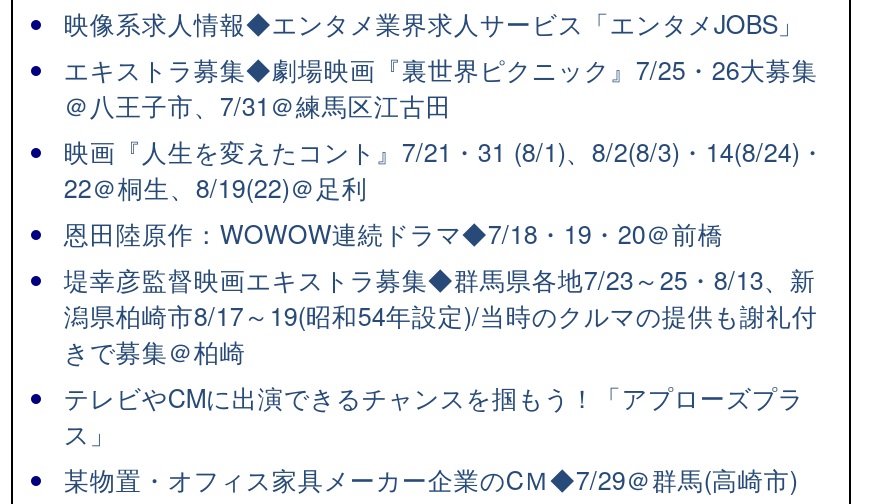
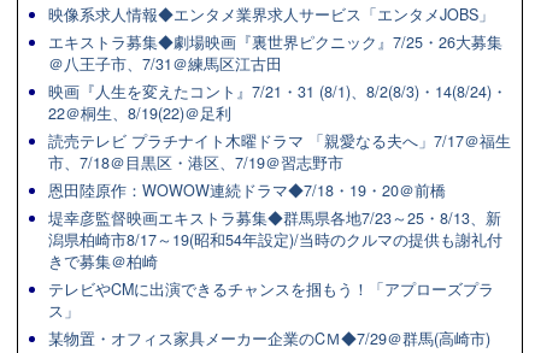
none -> [49,130,511,173] 読売テレビ プラチナイト木曜ドラマ 「親愛なる夫へ」7/17＠福生 | 市、7/18＠目黒区・港区、7/19＠習志野市

